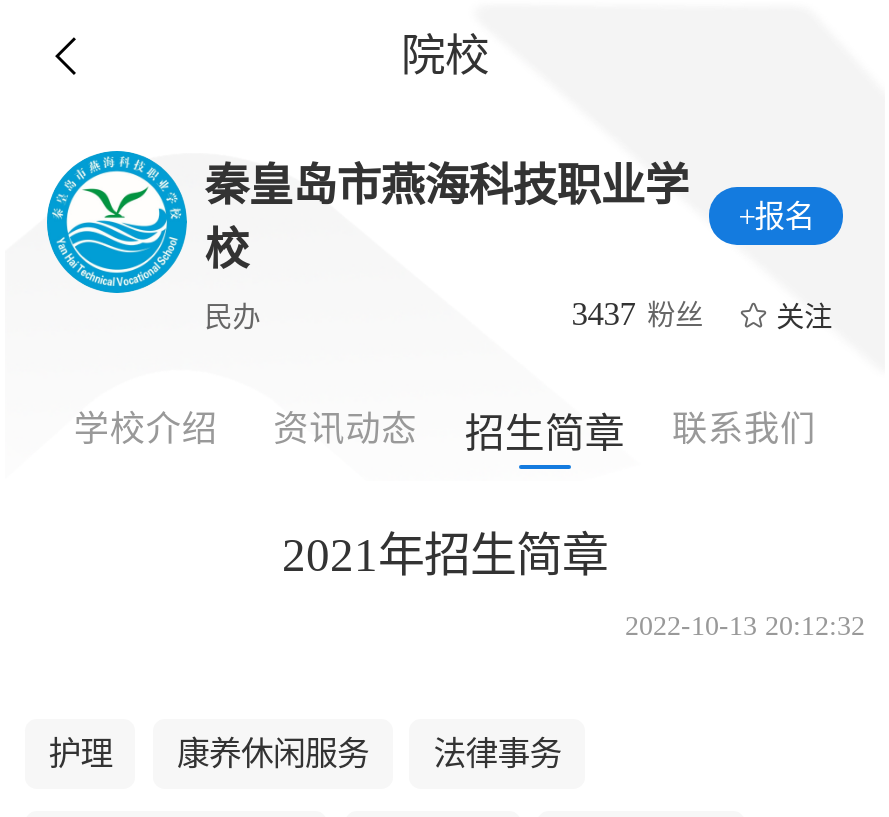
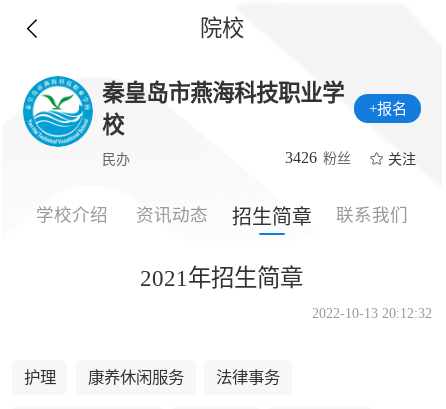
[571,294,703,332] 3437 粉丝 -> [285,148,351,167] 3426 粉丝

